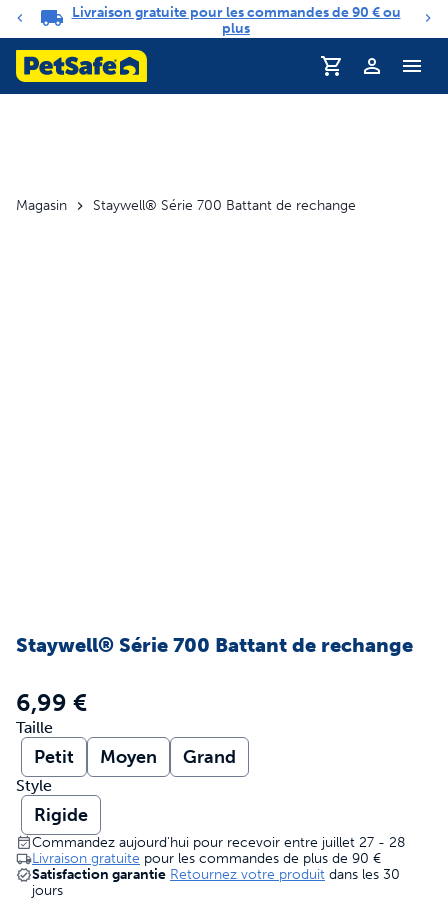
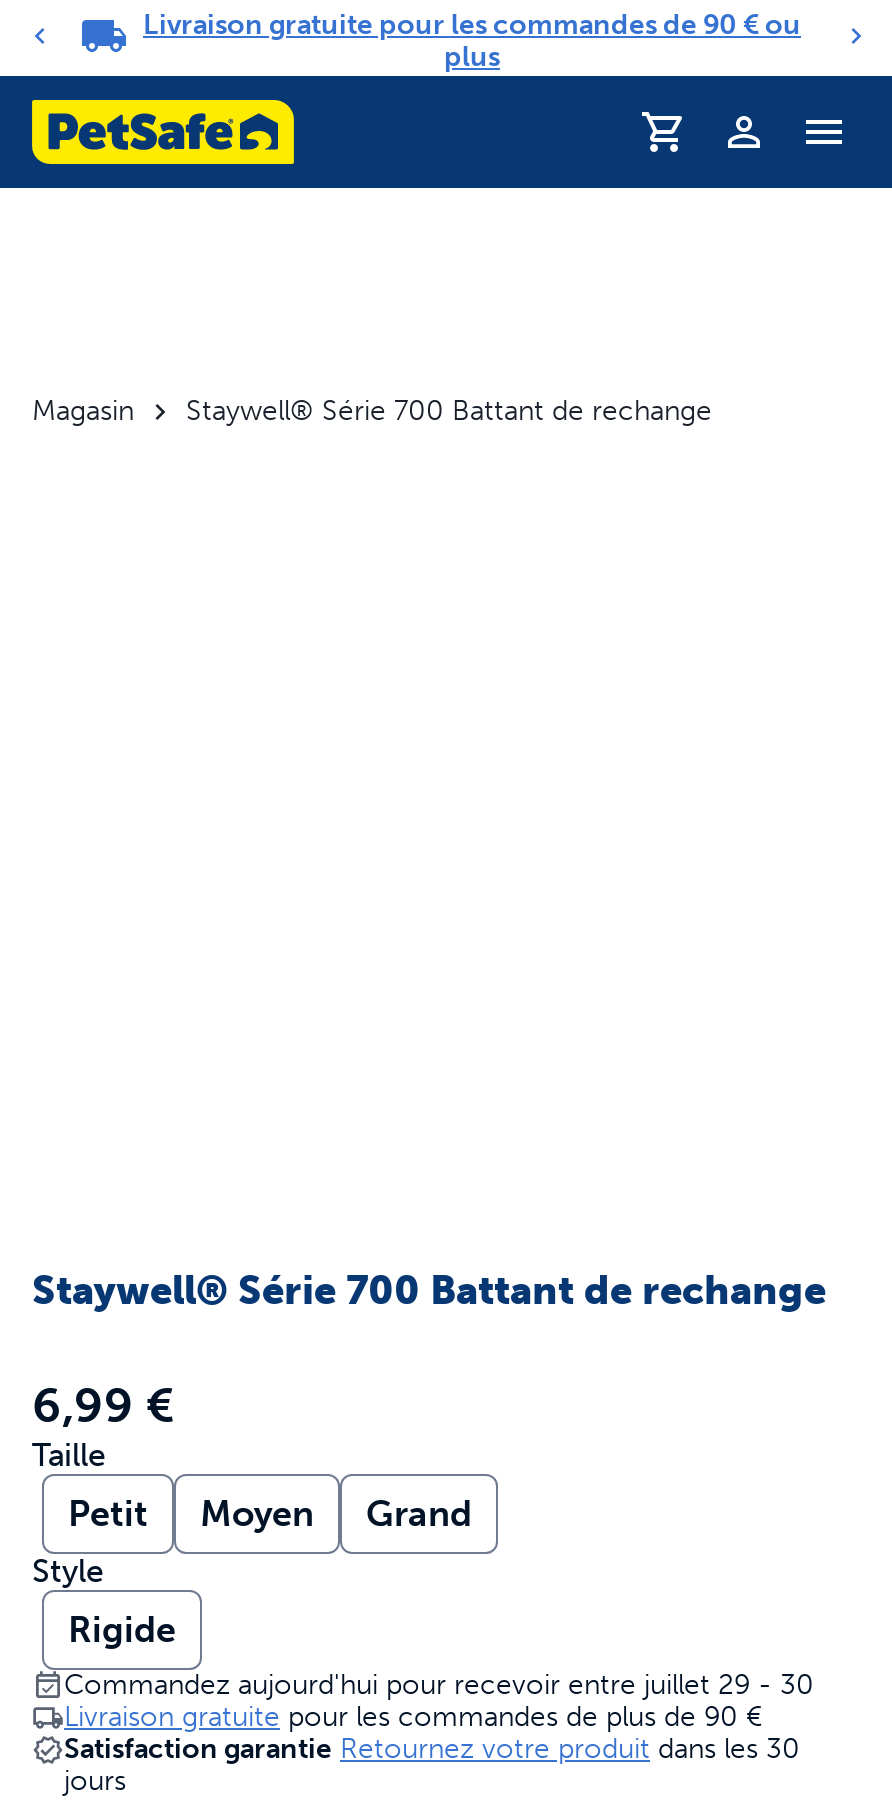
[32,834,405,851] Commandez aujourd'hui pour recevoir entre juillet 27 - 28 -> [64,1668,814,1702] Commandez aujourd'hui pour recevoir entre juillet 29 - 30

